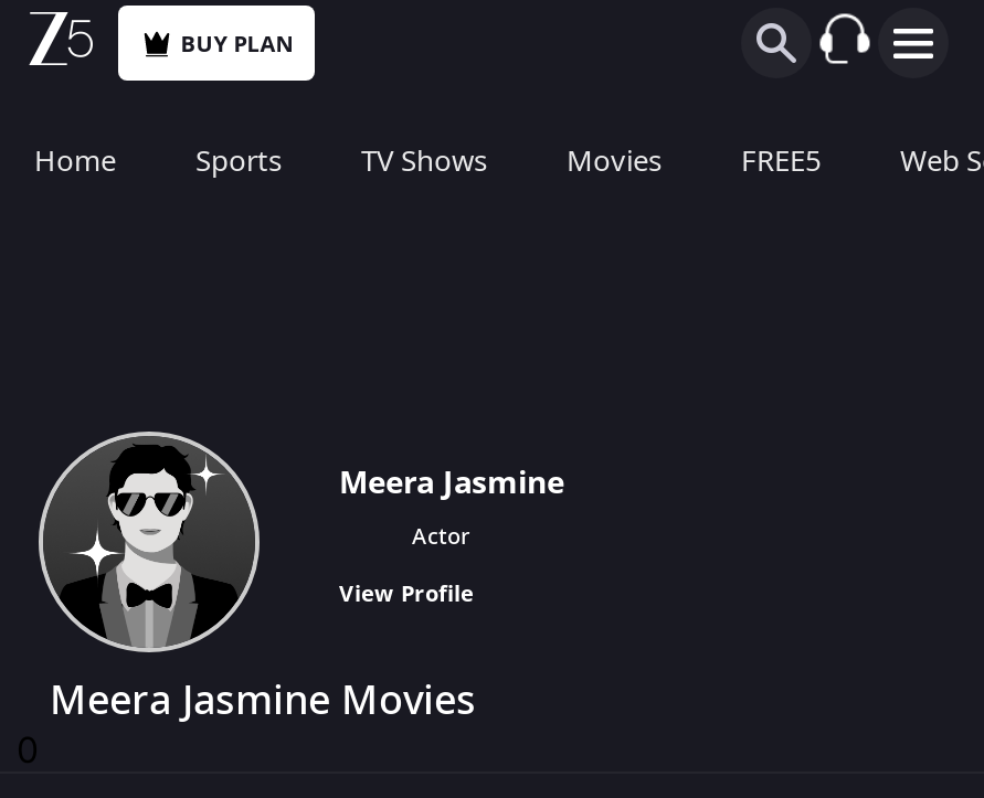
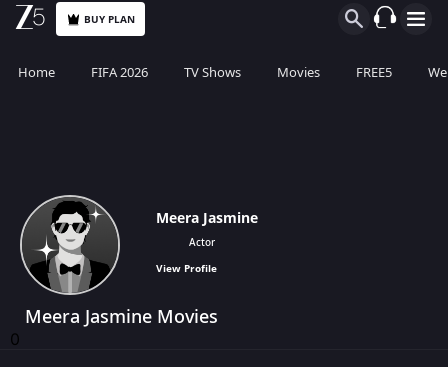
[195,140,282,182] Sports -> [91,63,148,82] FIFA 2026

